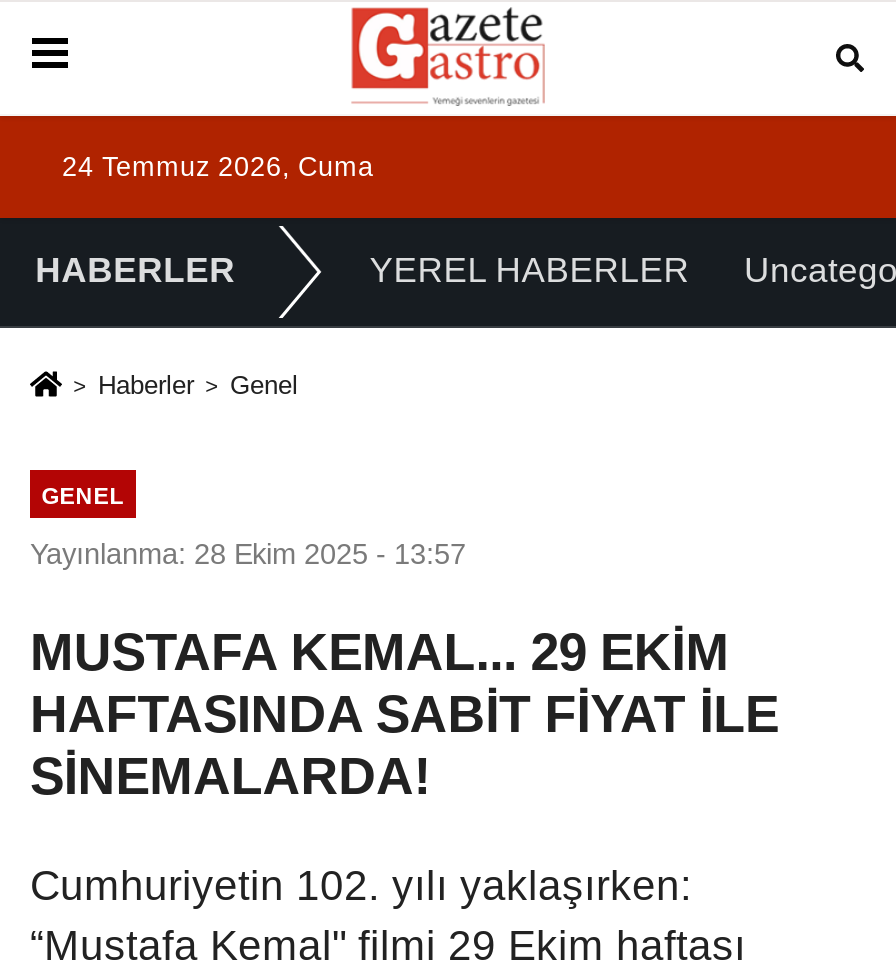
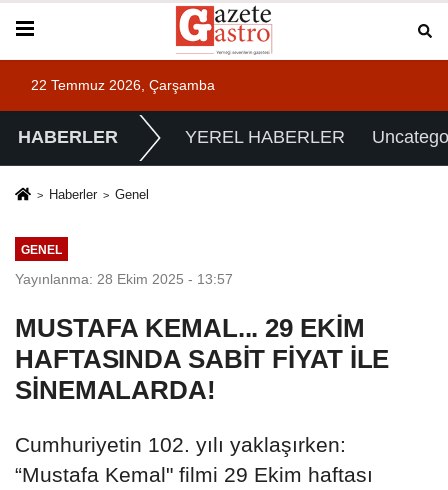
[62,152,374,182] 24 Temmuz 2026, Cuma -> [31,78,215,93] 22 Temmuz 2026, Çarşamba

